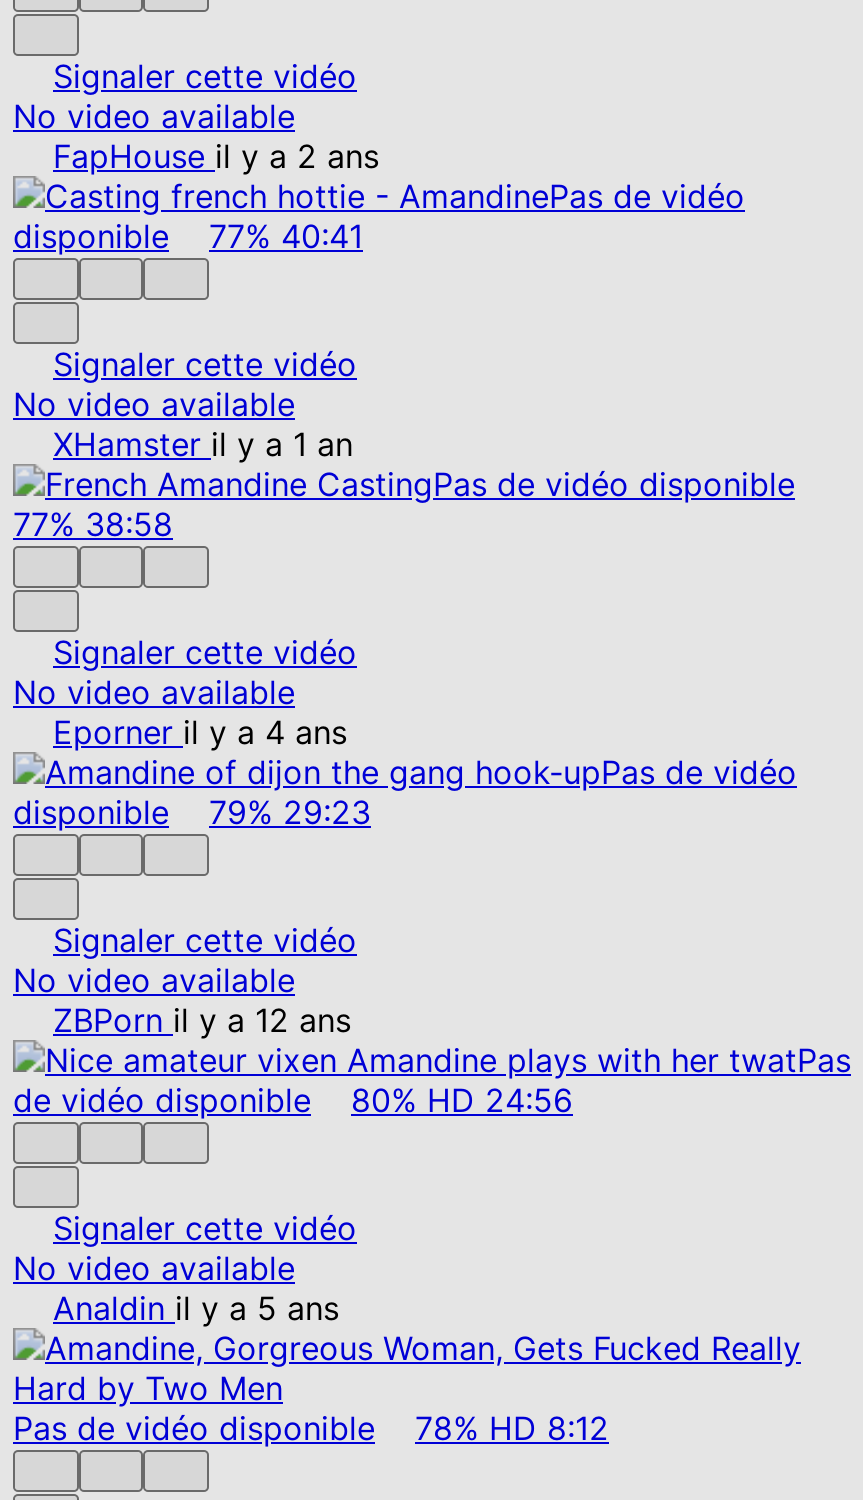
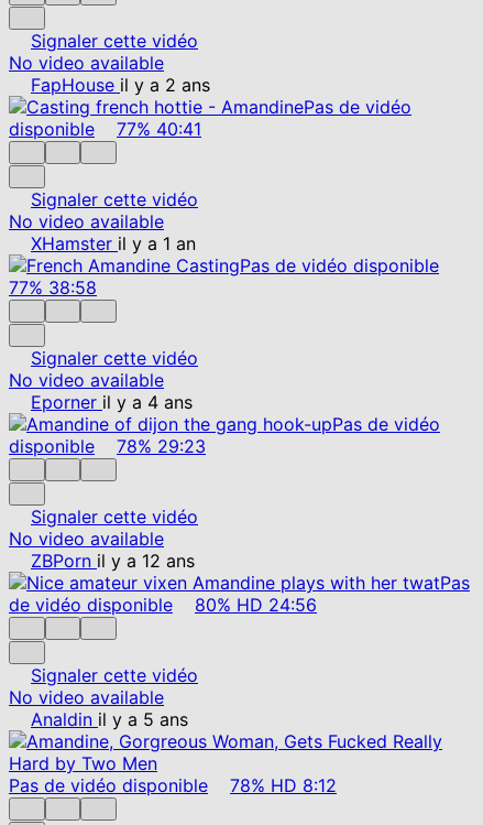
[13,792,371,832] disponible 79%29:23 -> [9,435,206,457] disponible 78%29:23

